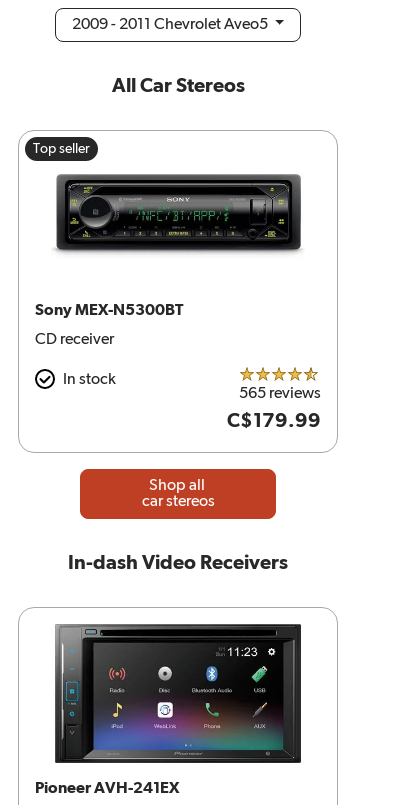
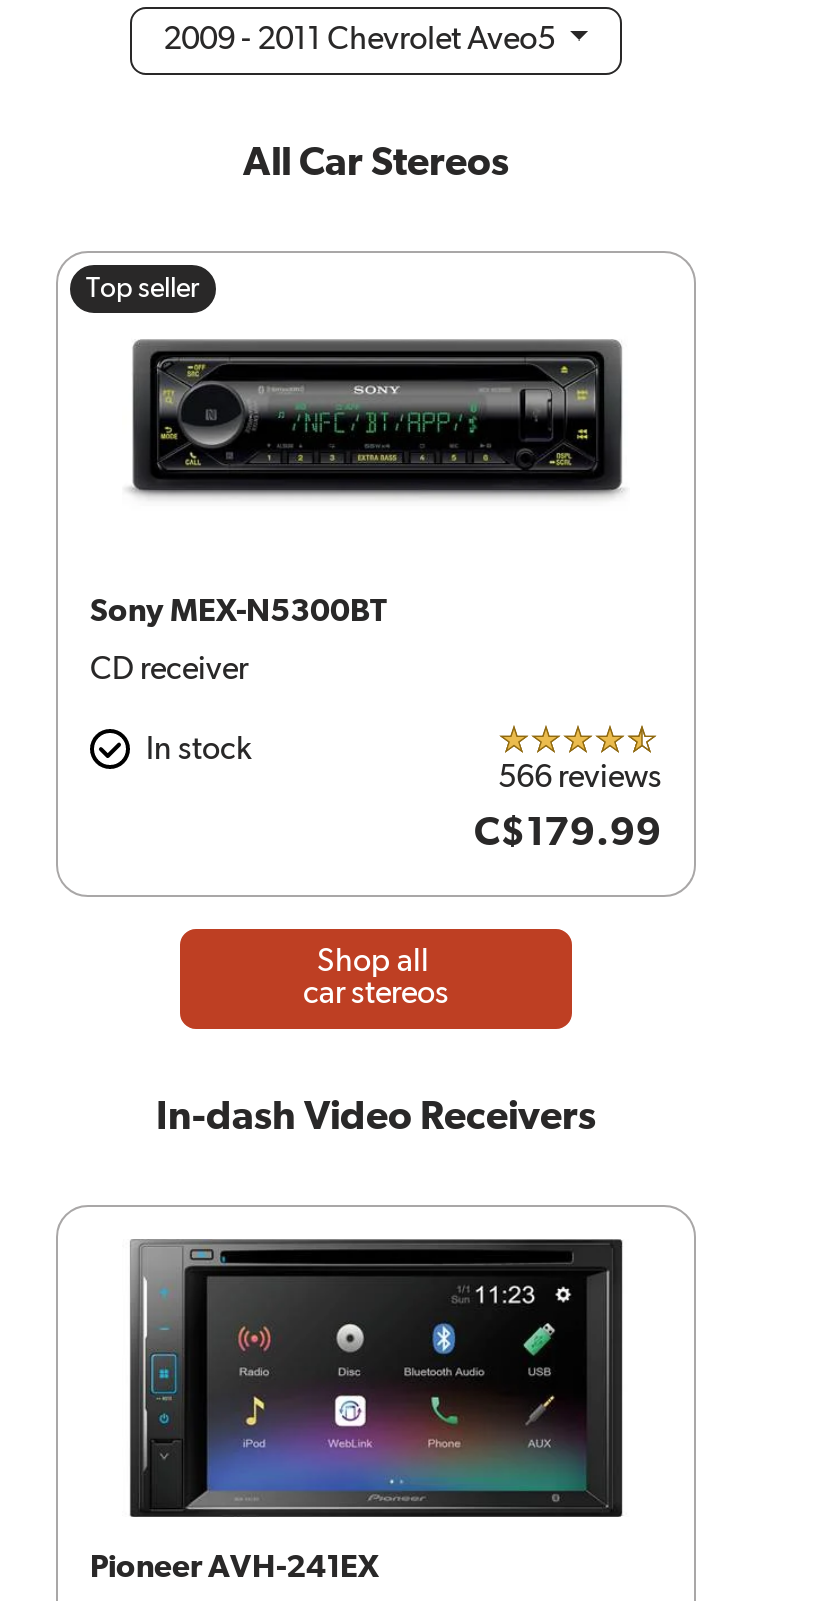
[239,386,321,402] 565 reviews -> [498,764,662,796] 566 reviews

